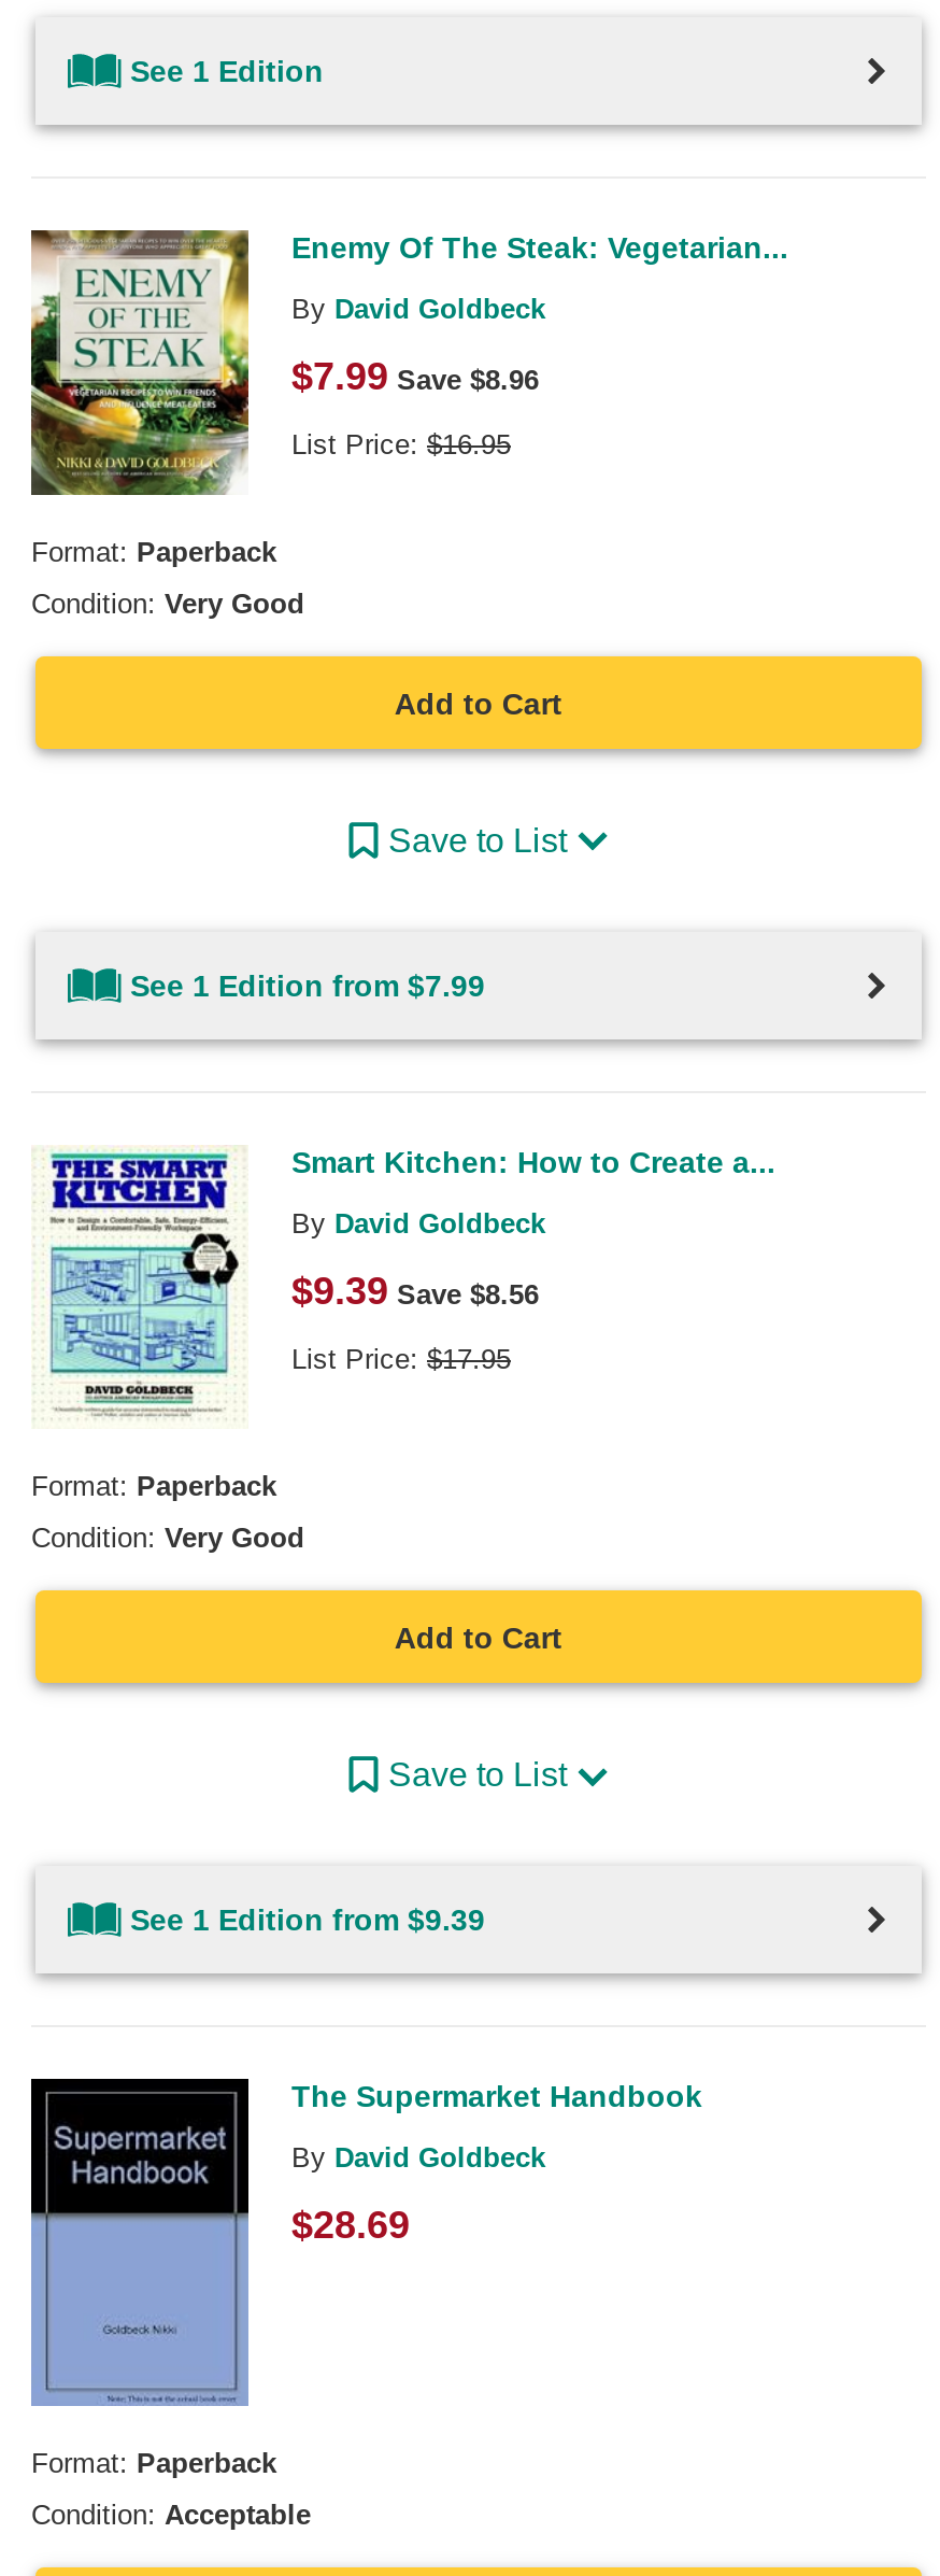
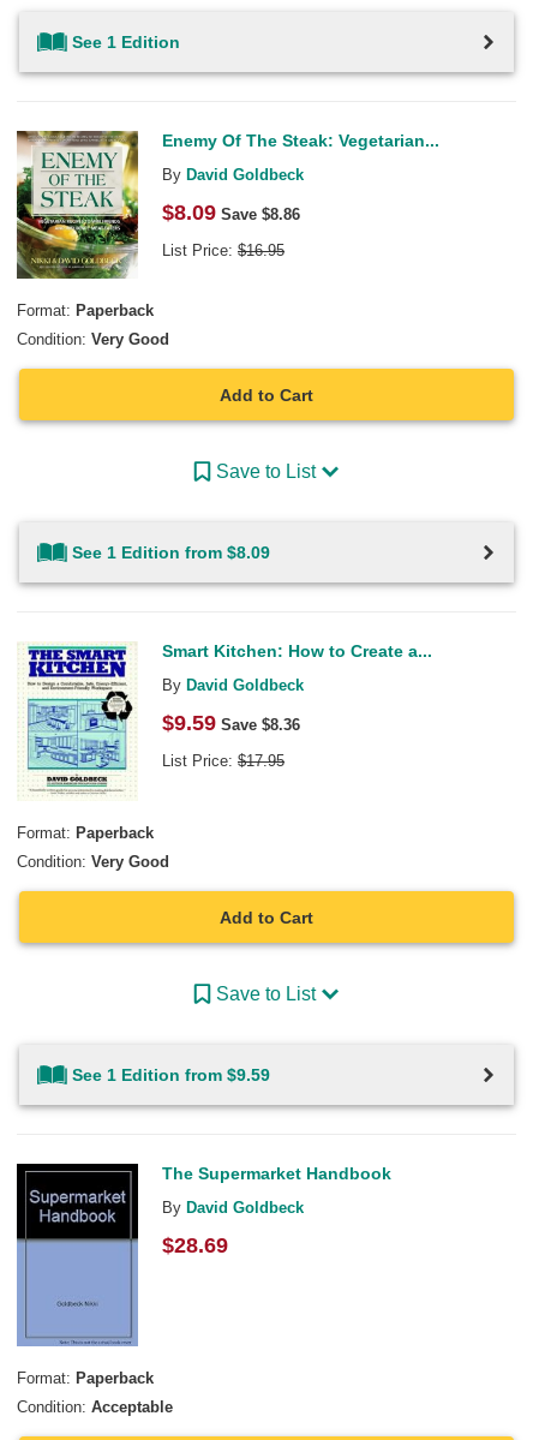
[291,356,539,399] $7.99 Save $8.96 -> [162,201,300,225] $8.09 Save $8.86
[130,968,485,1002] See 1 Edition from $7.99 -> [72,542,270,562] See 1 Edition from $8.09
[291,1269,539,1312] $9.39 Save $8.56 -> [162,711,300,735] $9.59 Save $8.36
[130,1904,485,1938] See 1 Edition from $9.39 -> [72,1065,270,1084] See 1 Edition from $9.59

